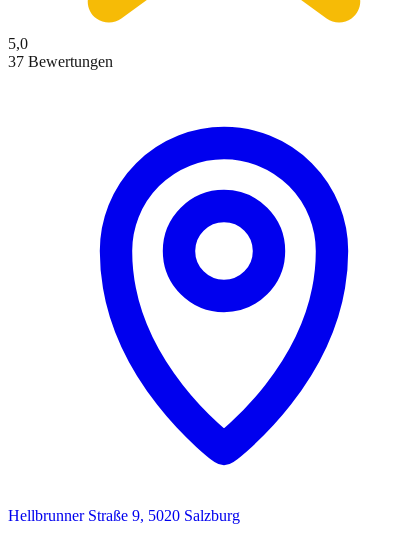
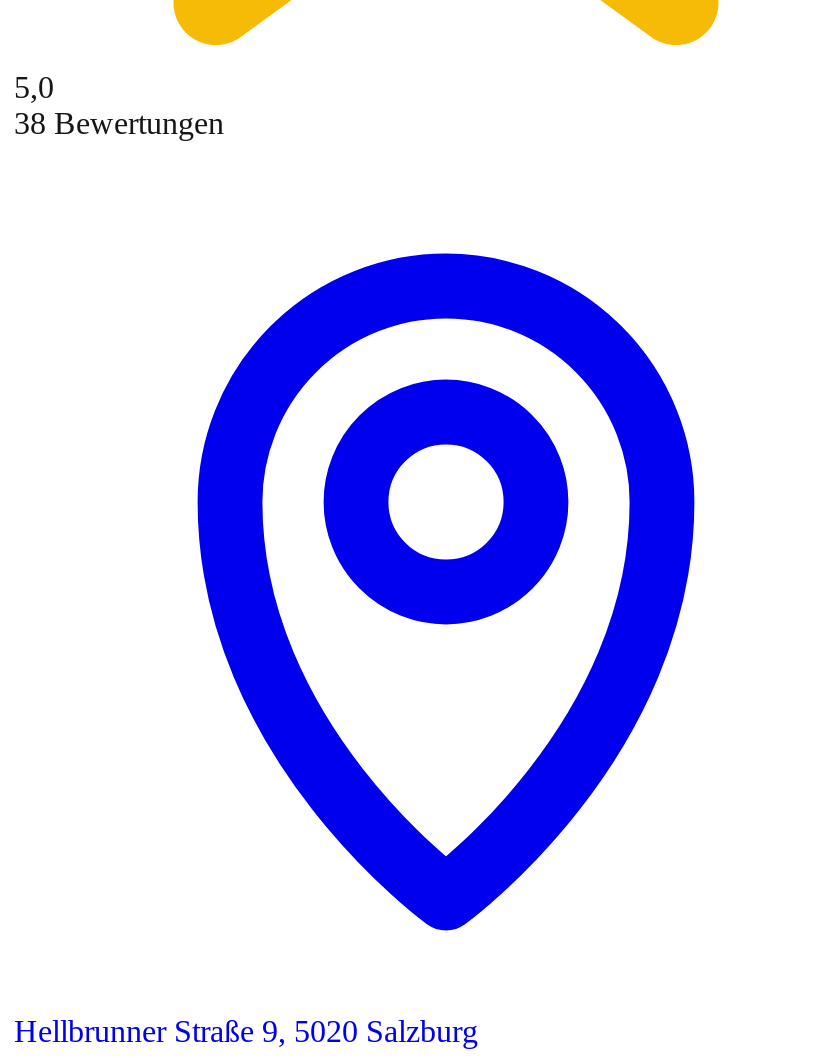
[8,53,113,70] 37 Bewertungen -> [14,106,224,140] 38 Bewertungen

